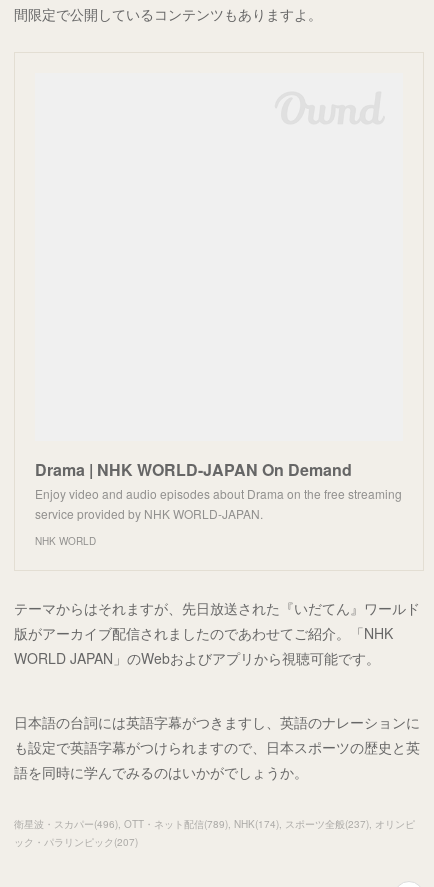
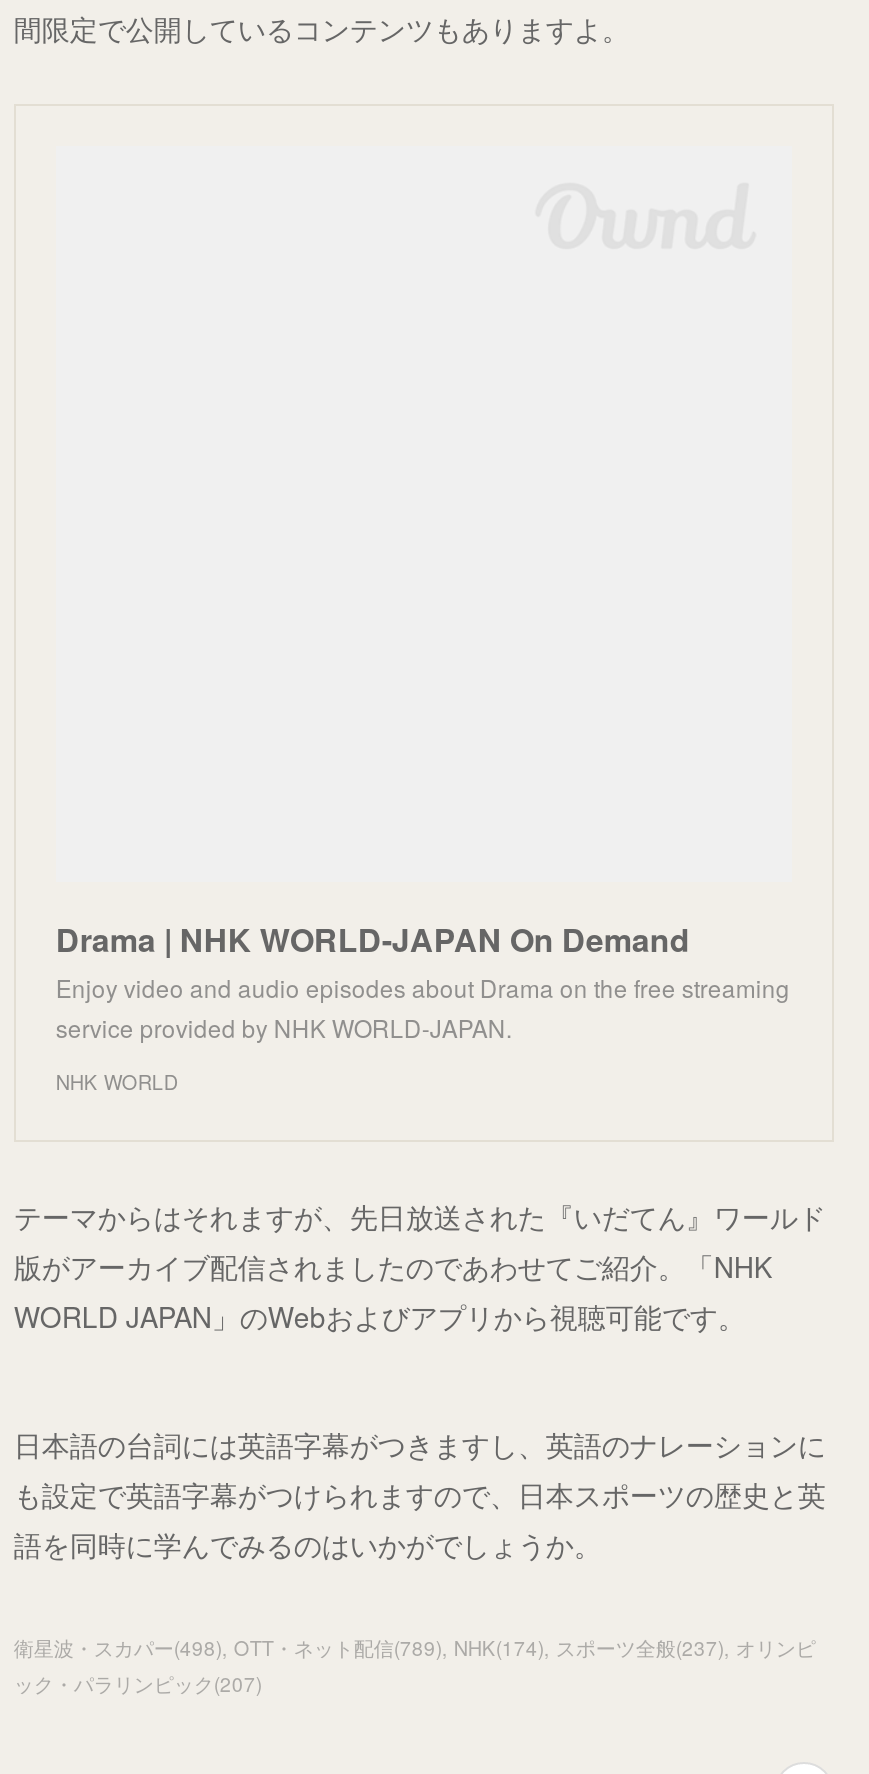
[14,817,415,831] 衛星波・スカパー(496) OTT・ネット配信(789) NHK(174) スポーツ全般(237) オリンピ -> [14,1634,816,1662] 衛星波・スカパー(498) OTT・ネット配信(789) NHK(174) スポーツ全般(237) オリンピ

